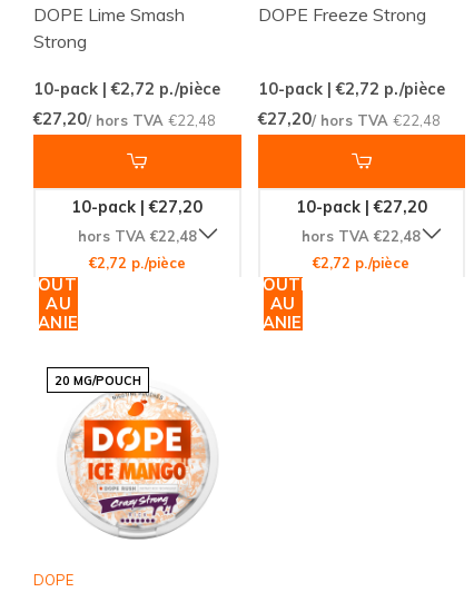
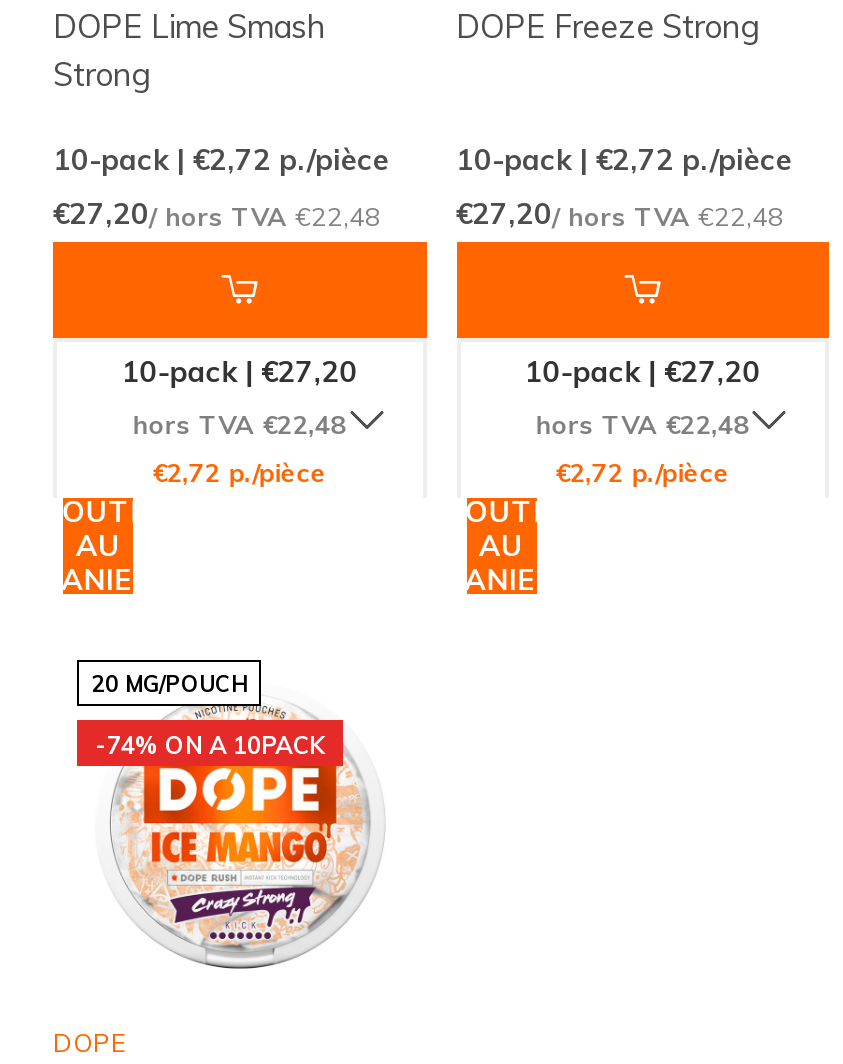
none -> [95,730,325,760] -74% ON A 10PACK

